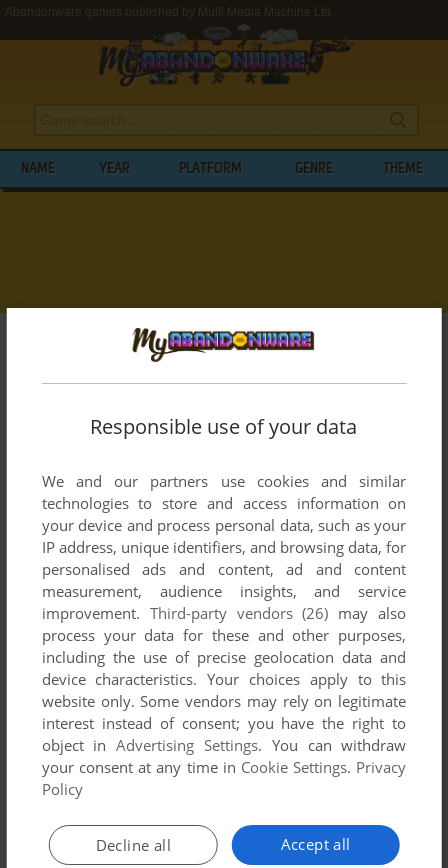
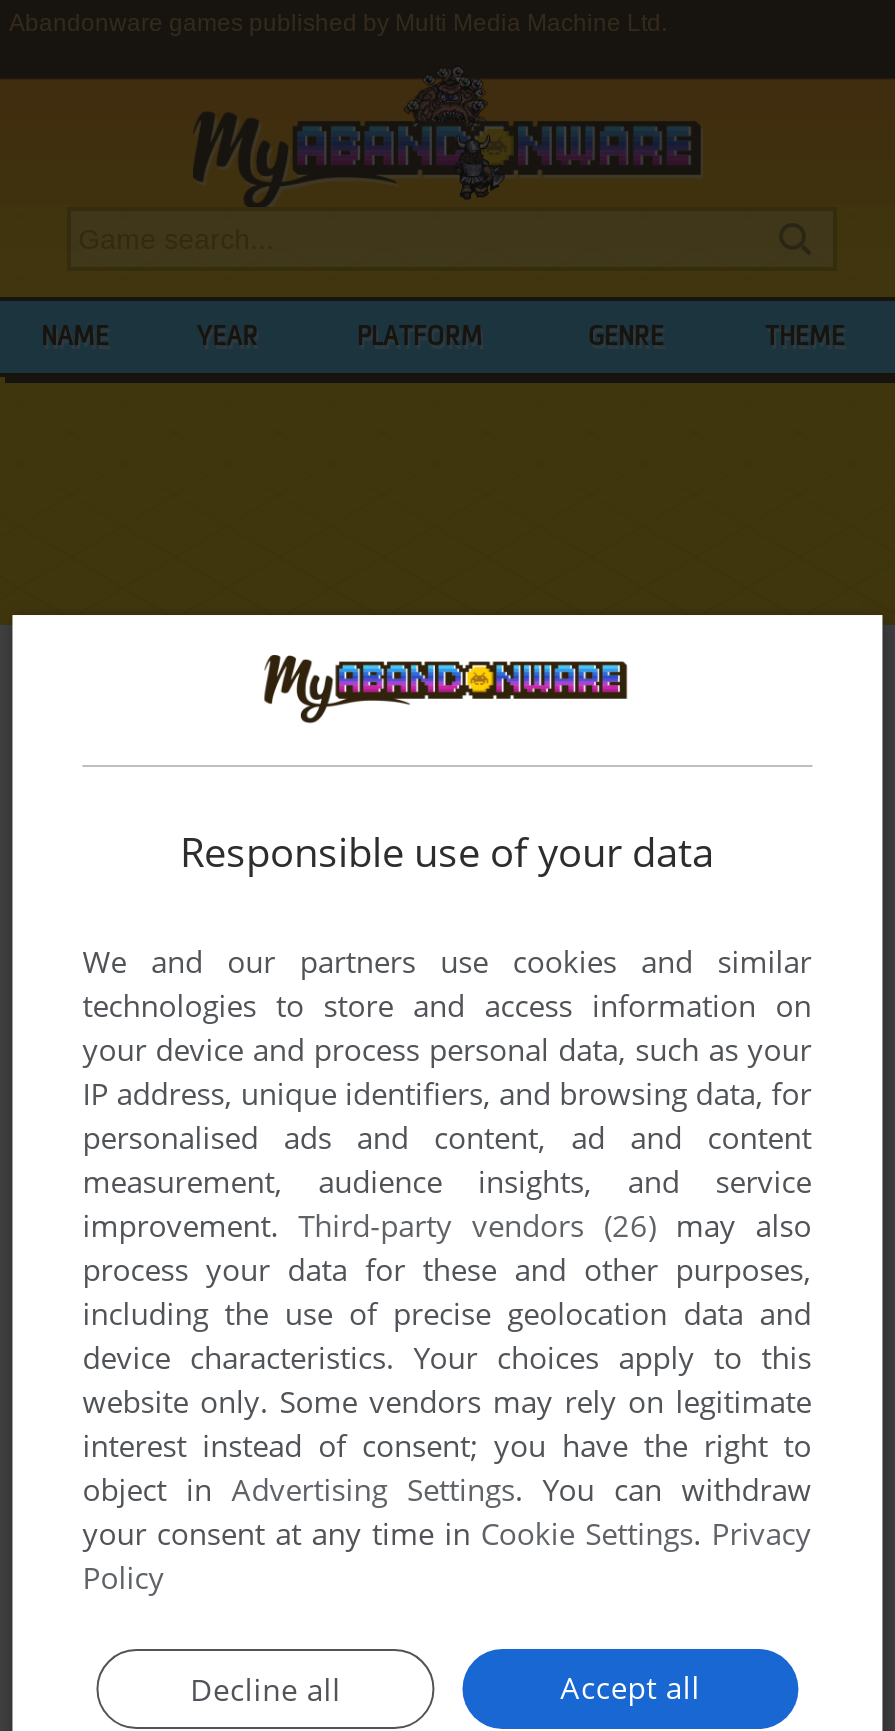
[99,35,350,102] [image] -> [195,83,699,205] [image]

